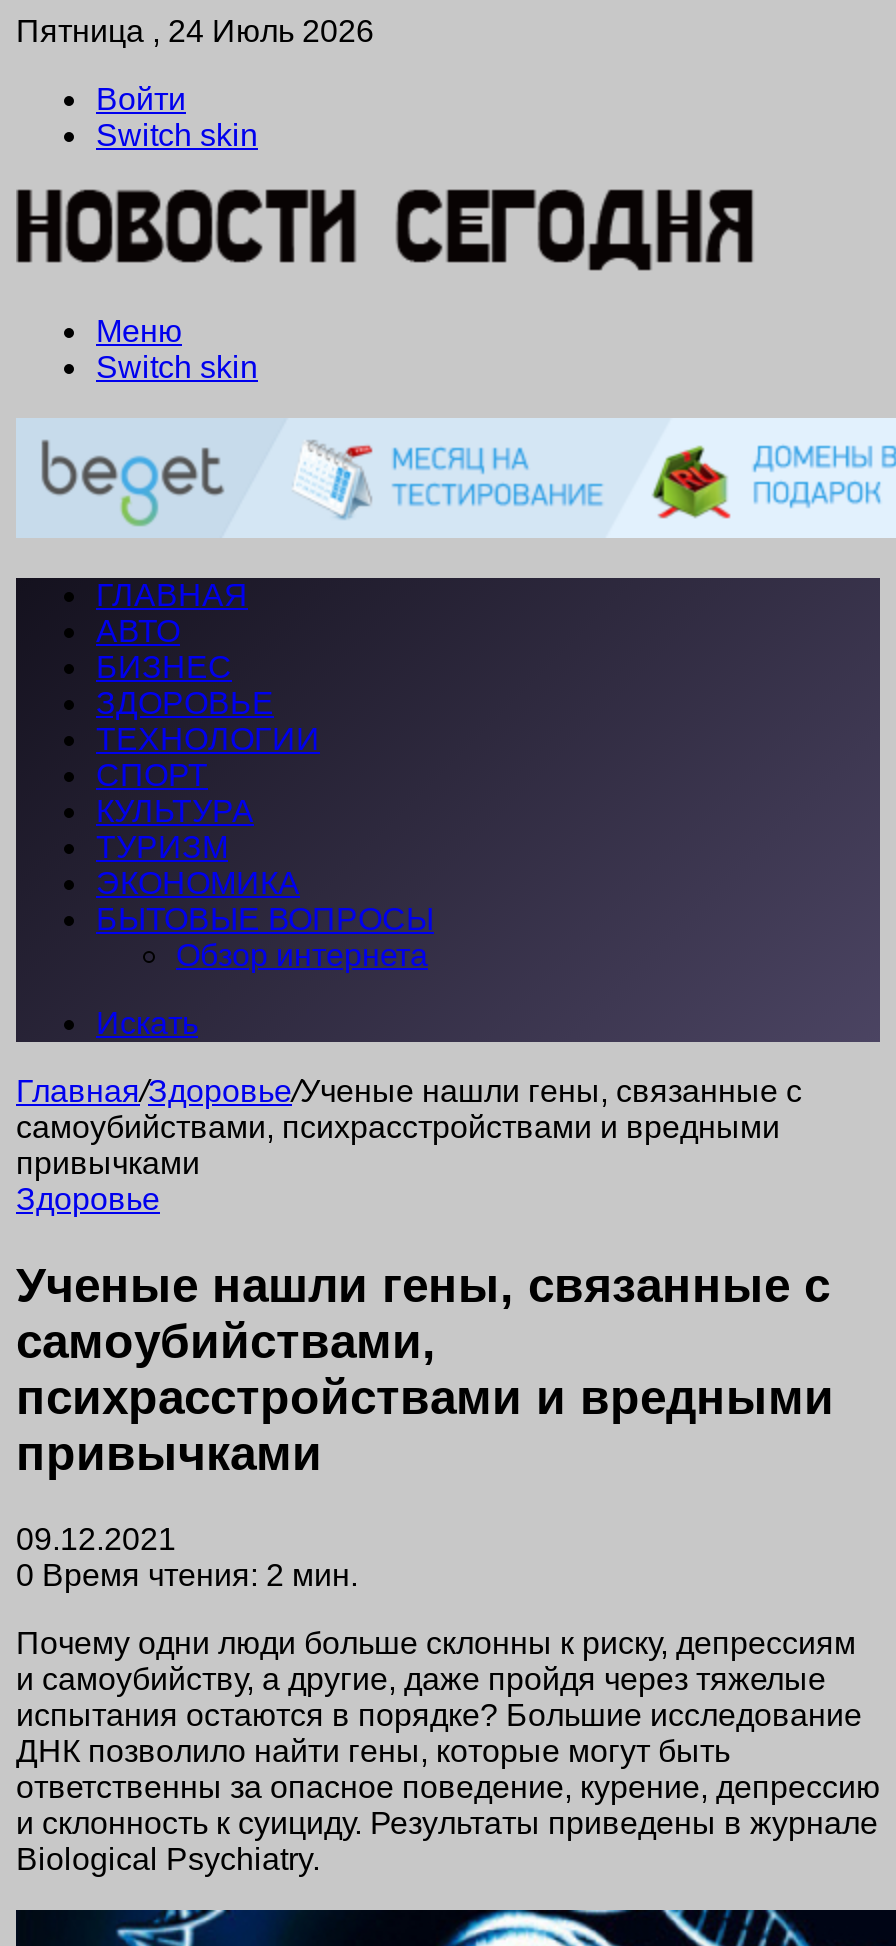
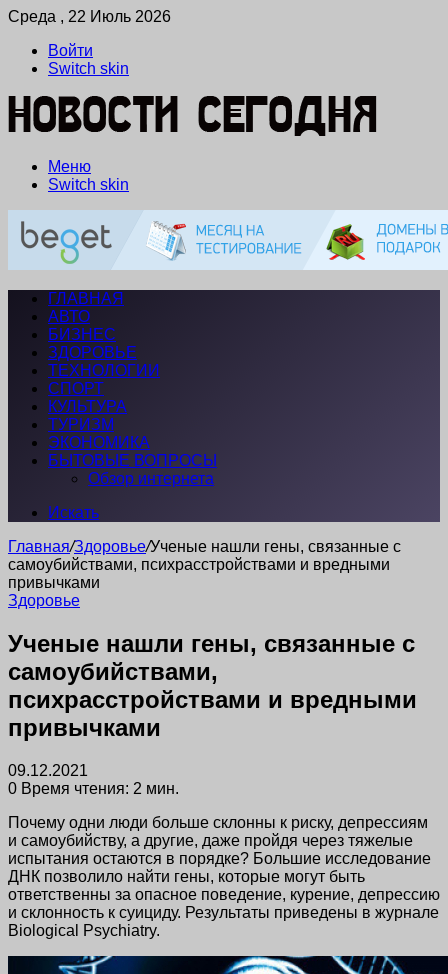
[16,14,374,48] Пятница , 24 Июль 2026 -> [8,8,171,25] Среда , 22 Июль 2026

